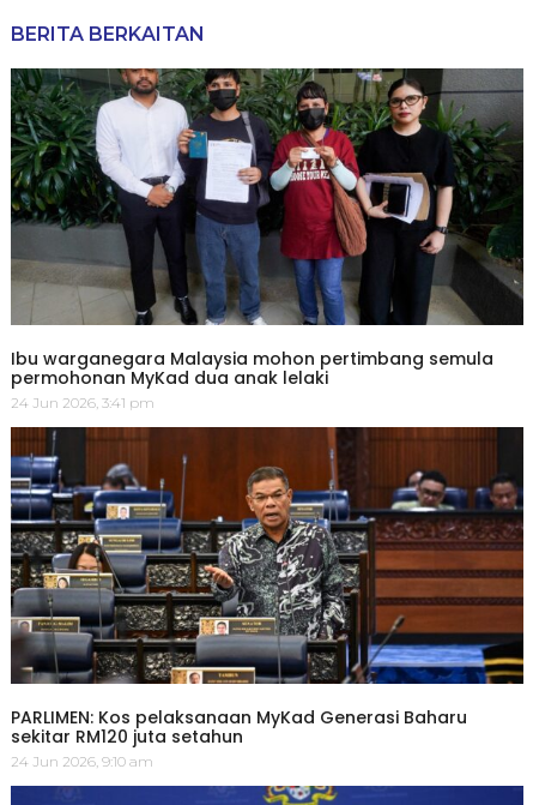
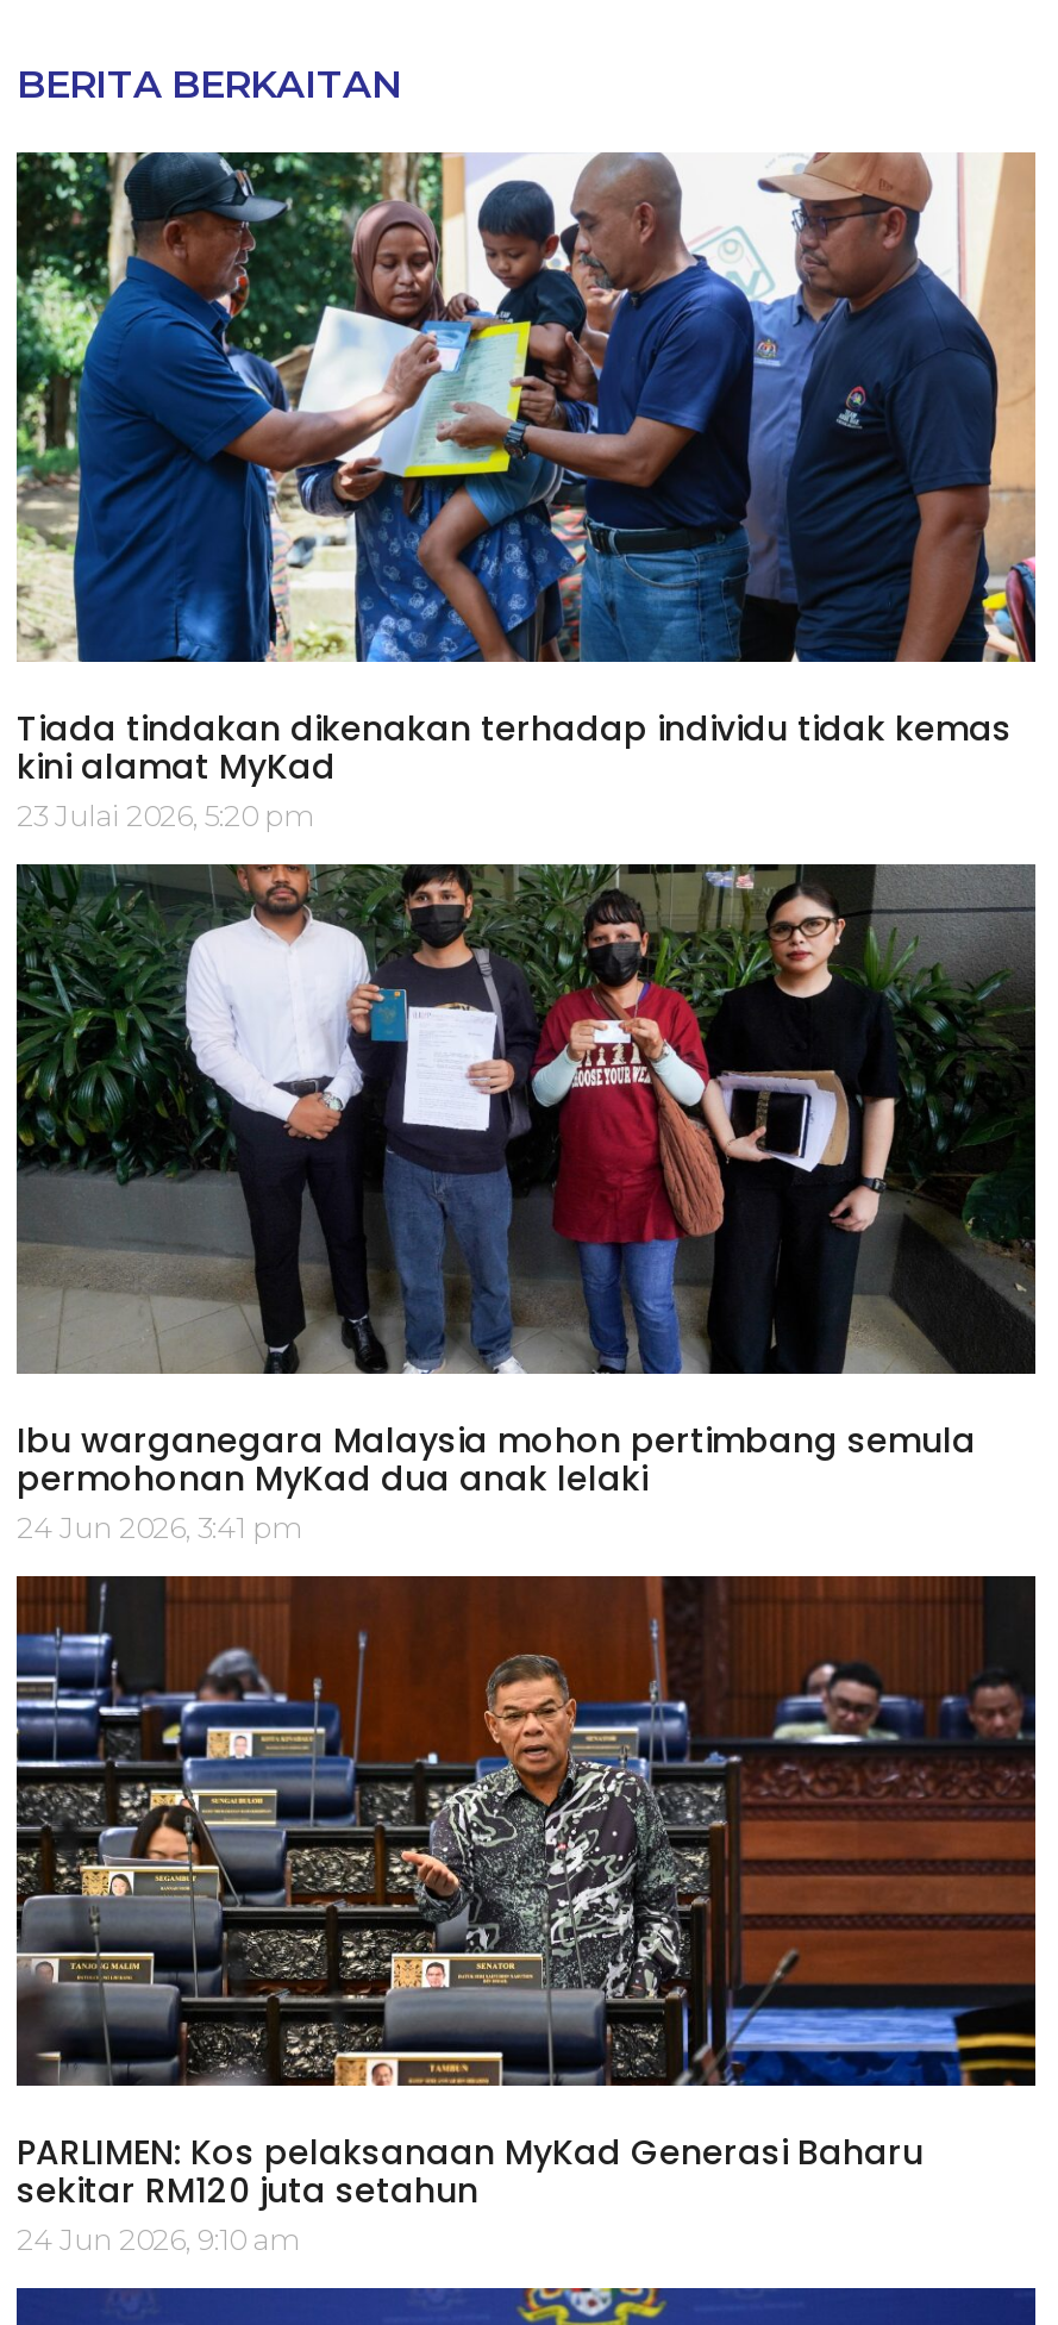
none -> [14,151,1038,833] [image] | Tiada tindakan dikenakan terhadap individu tidak kemas | kini alamat MyKad | 23 Julai 2026, 5:20 pm

